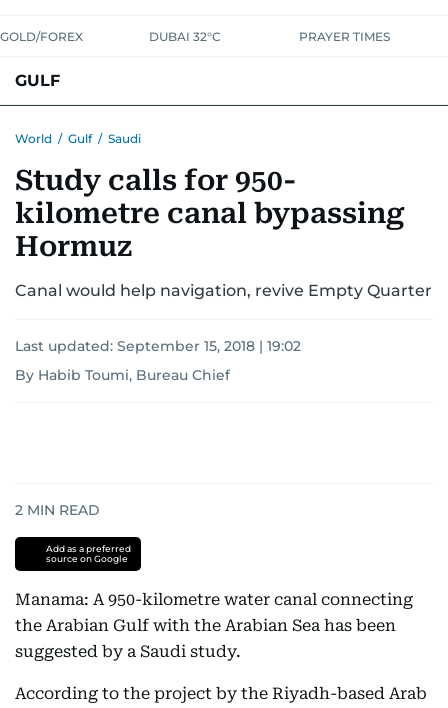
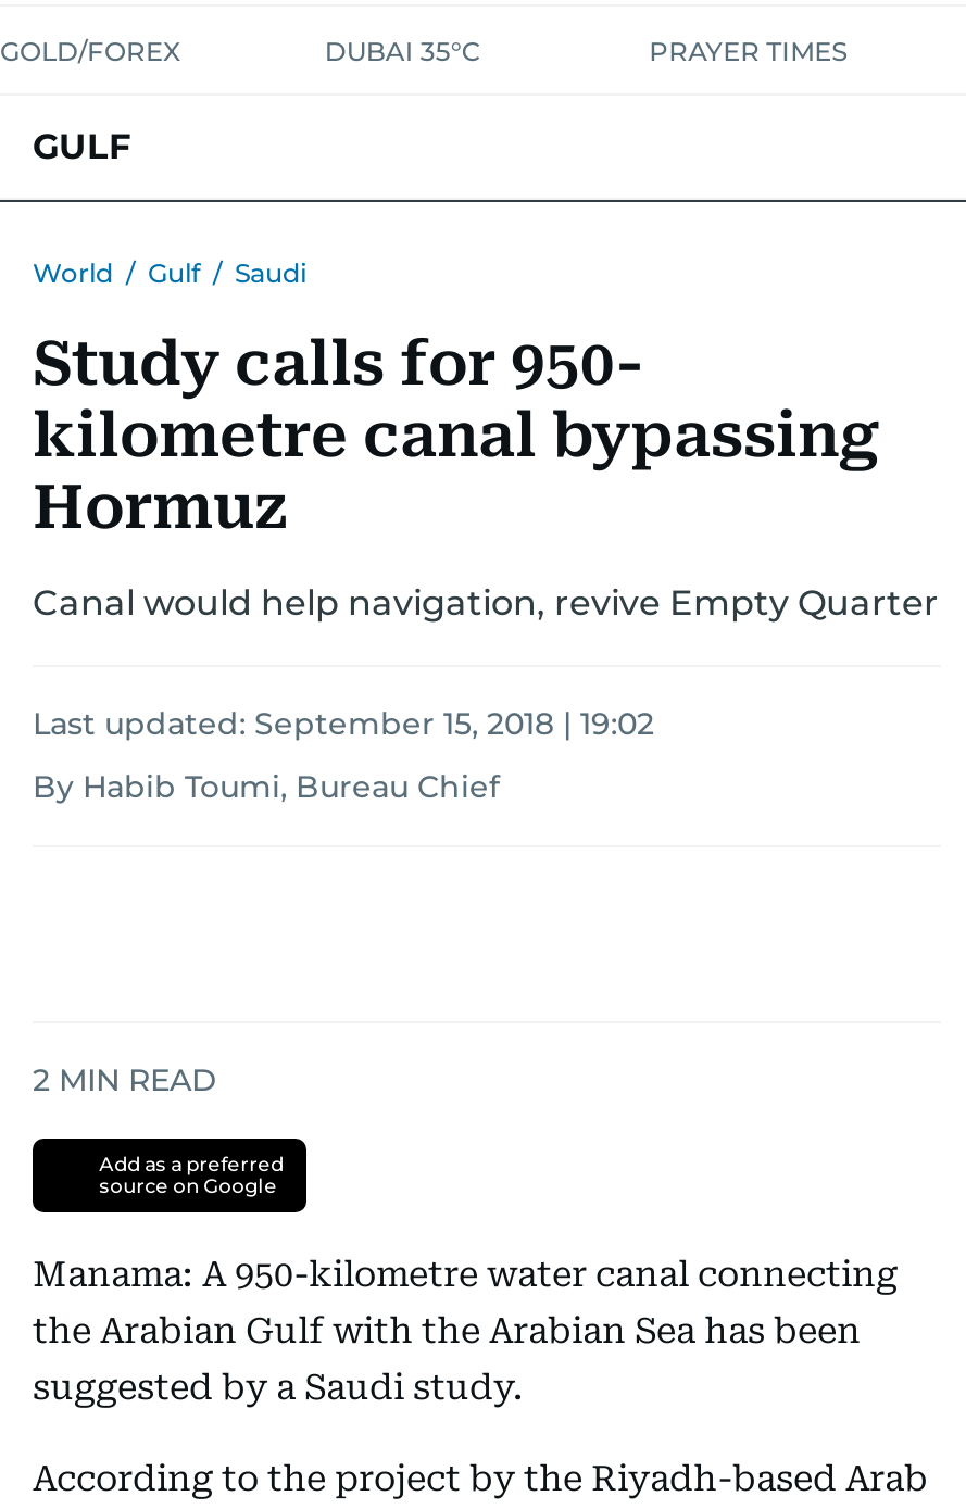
[149,29,221,44] DUBAI 32°C -> [324,35,481,67] DUBAI 35°C

